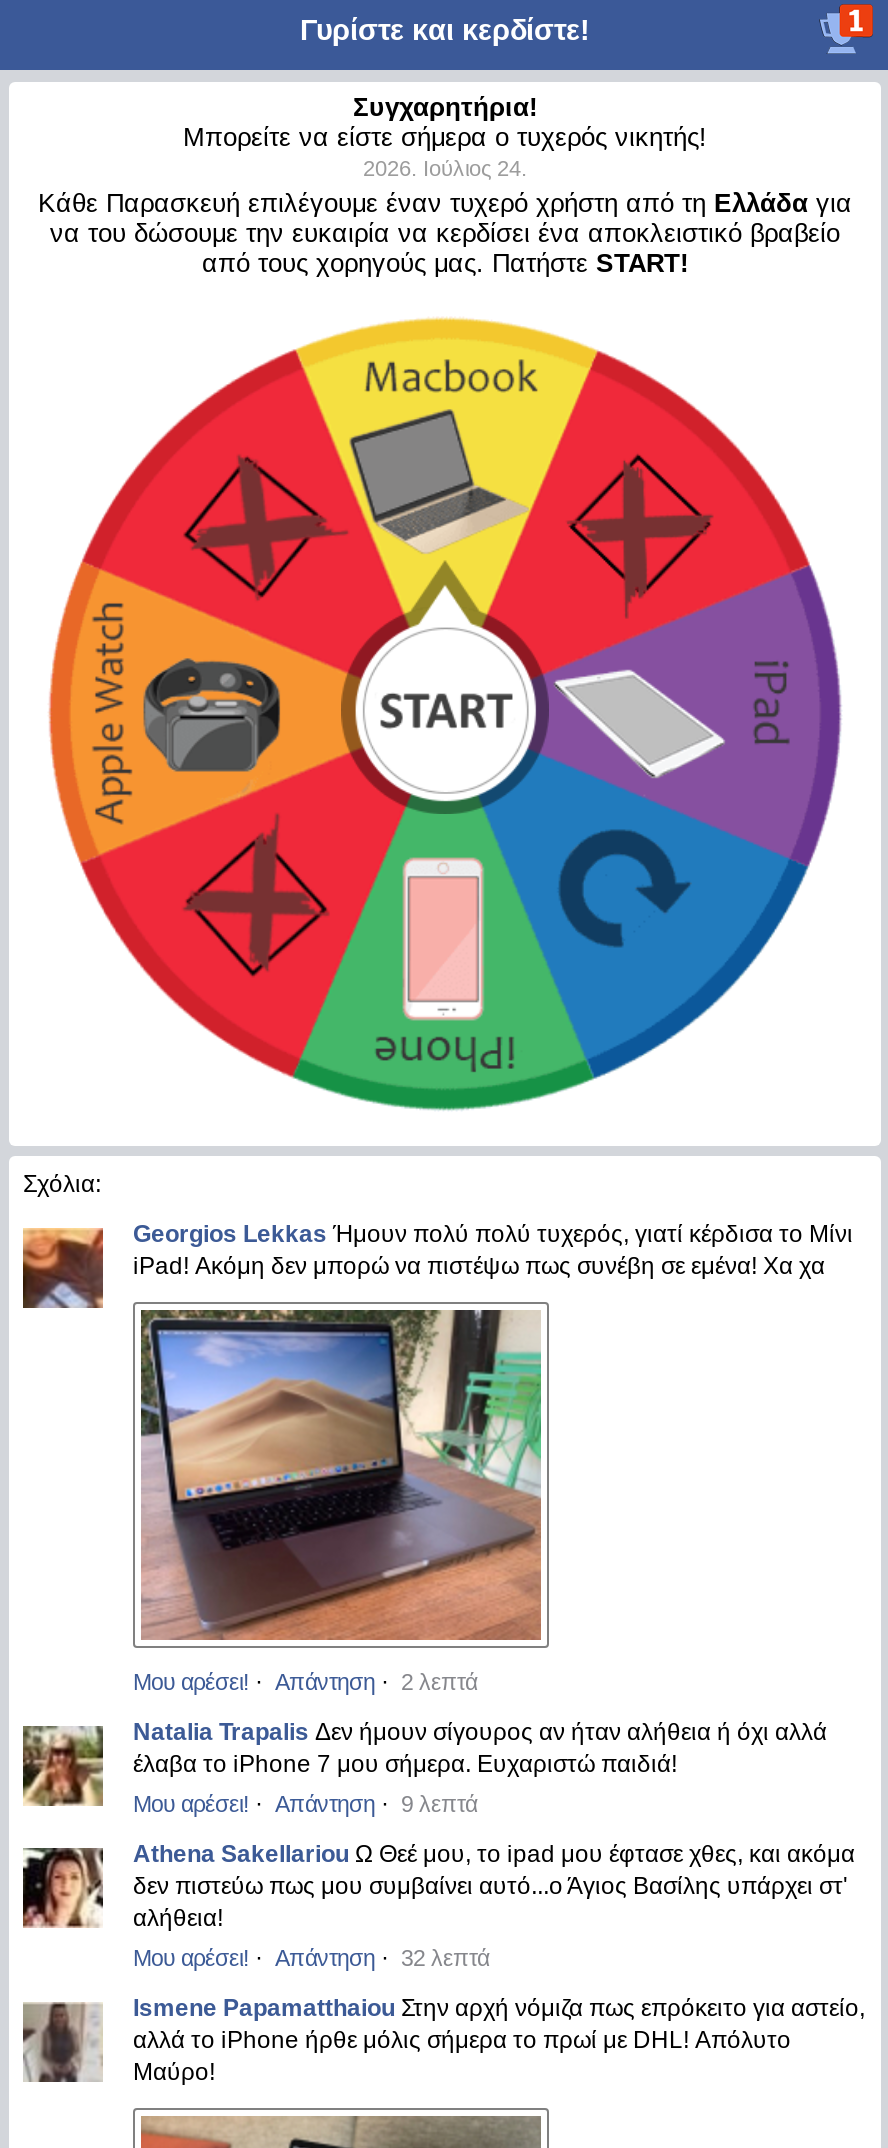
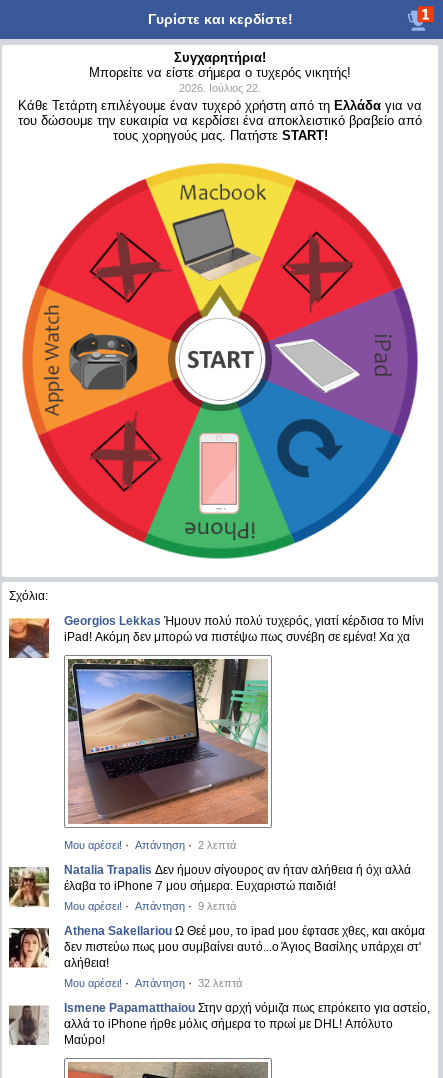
[38,156,852,278] 2026. Ιούλιος 24. | Κάθε Παρασκευή επιλέγουμε έναν τυχερό χρήστη από τη Ελλάδα για | να του δώσουμε την ευκαιρία να κερδίσει ένα αποκλειστικό βραβείο | από τους χορηγούς μας. Πατήστε START! -> [18,82,422,143] 2026. Ιούλιος 22. | Κάθε Τετάρτη επιλέγουμε έναν τυχερό χρήστη από τη Ελλάδα για να | του δώσουμε την ευκαιρία να κερδίσει ένα αποκλειστικό βραβείο από | τους χορηγούς μας. Πατήστε START!

